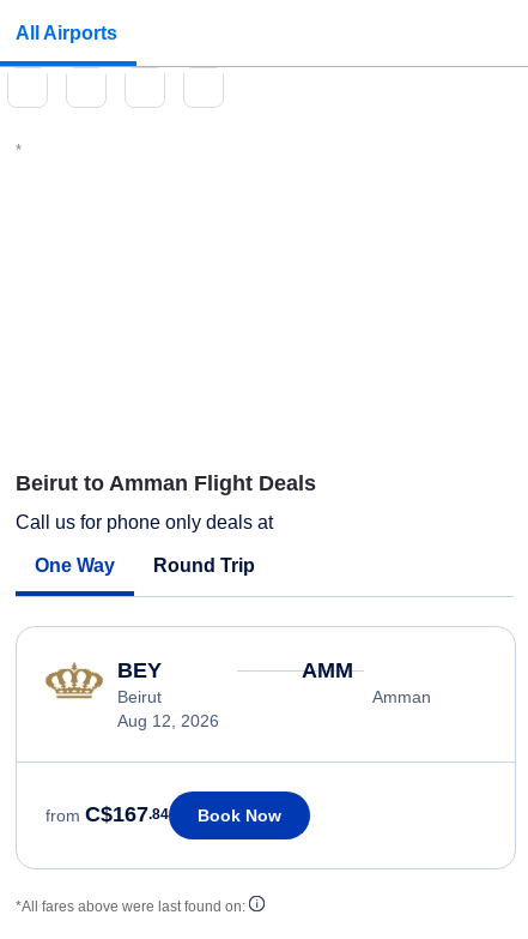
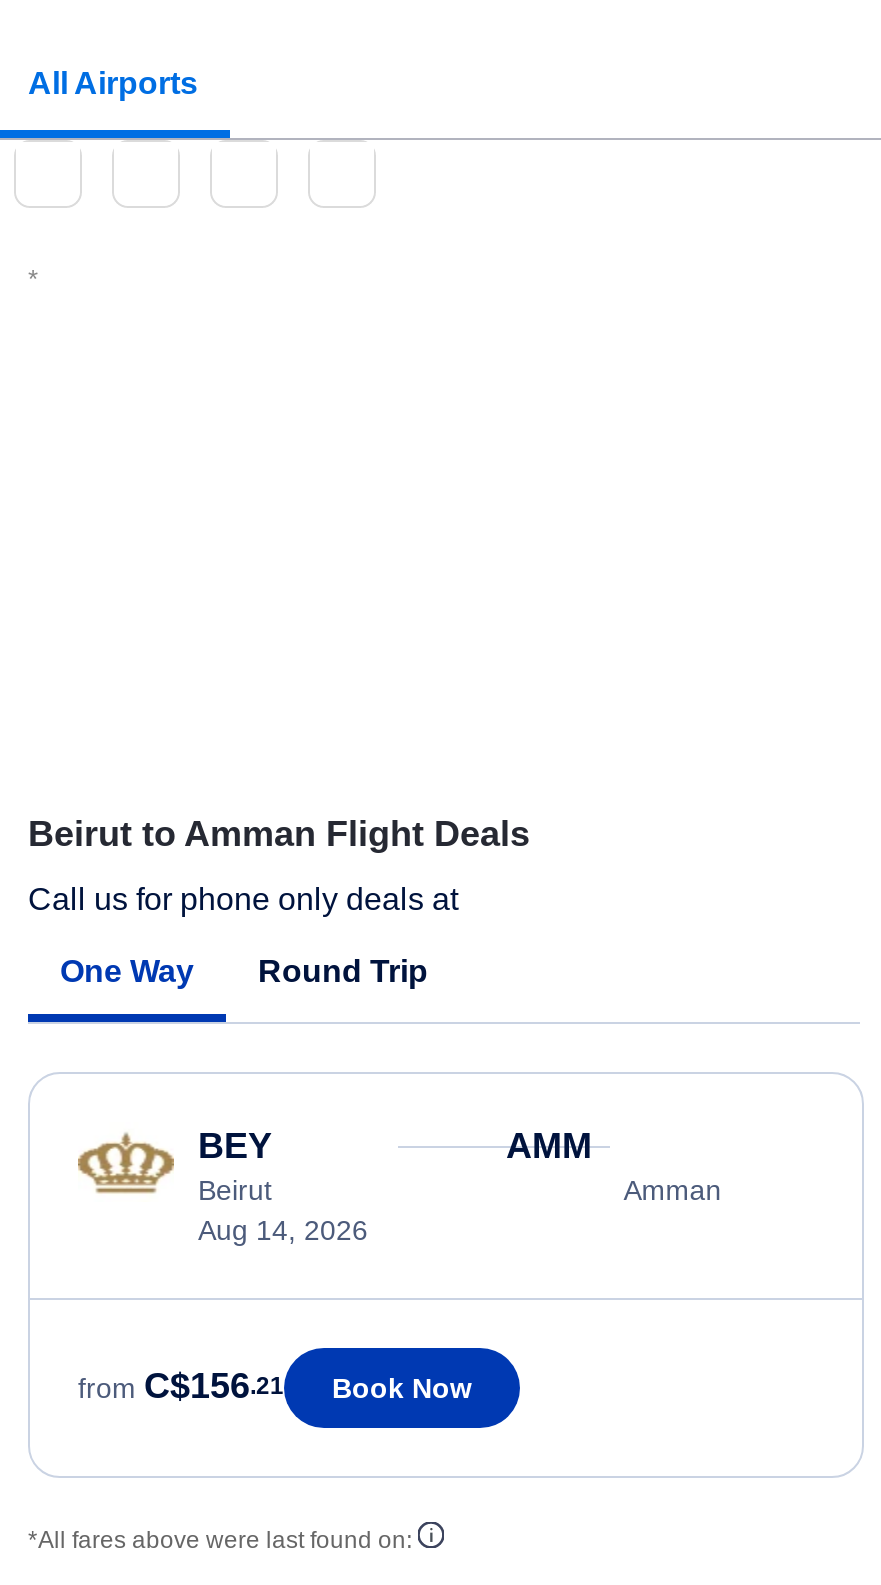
[117,711,219,730] Aug 12, 2026 -> [198,1214,368,1246] Aug 14, 2026
[45,803,281,827] from C$167.84 Book Now -> [78,1367,472,1407] from C$156.21 Book Now

